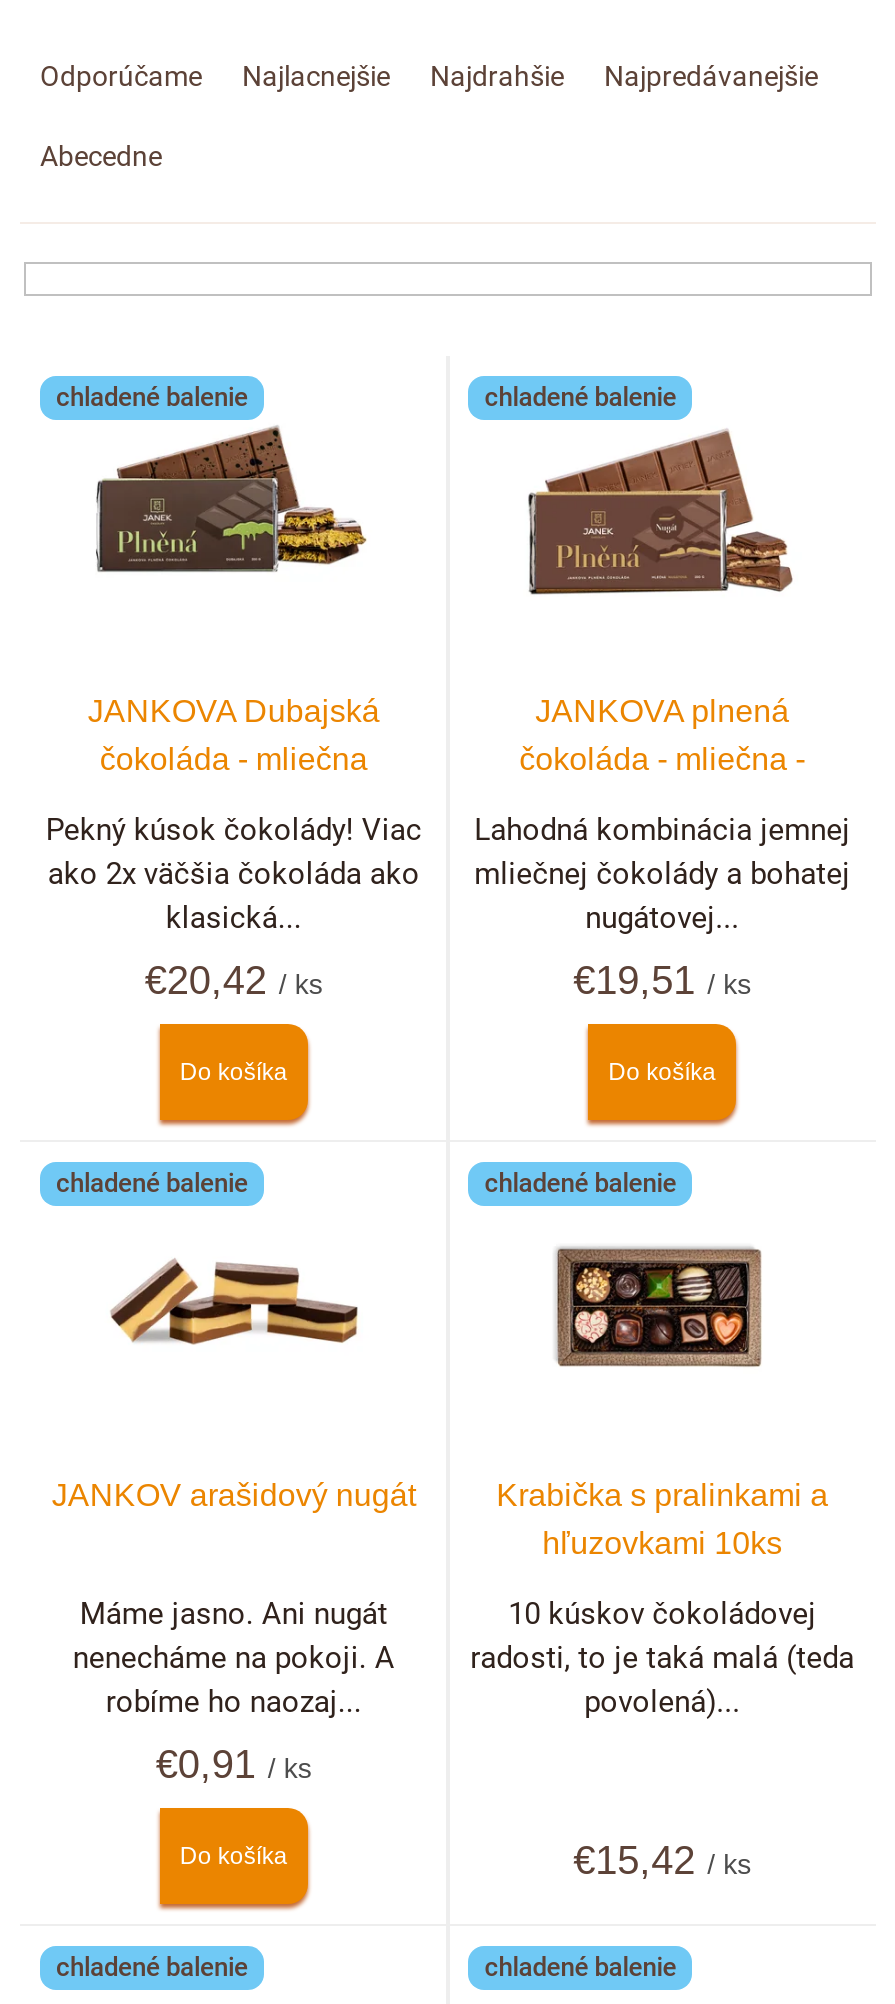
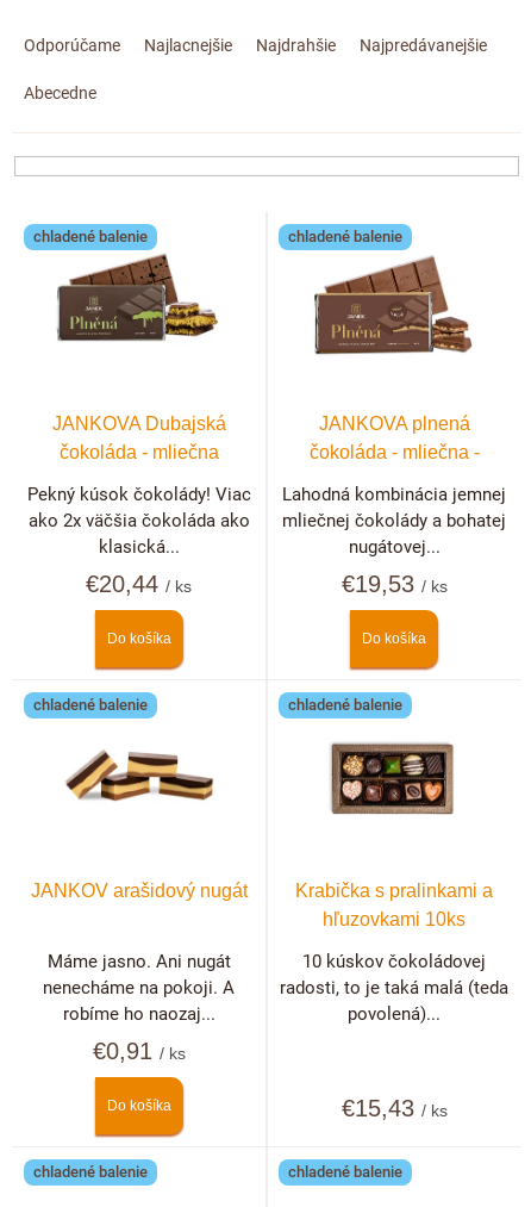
[145,958,323,1002] €20,42 / ks -> [86,571,192,597] €20,44 / ks
[573,958,751,1002] €19,51 / ks -> [341,571,447,597] €19,53 / ks
[573,1838,751,1882] €15,42 / ks -> [341,1095,447,1121] €15,43 / ks

